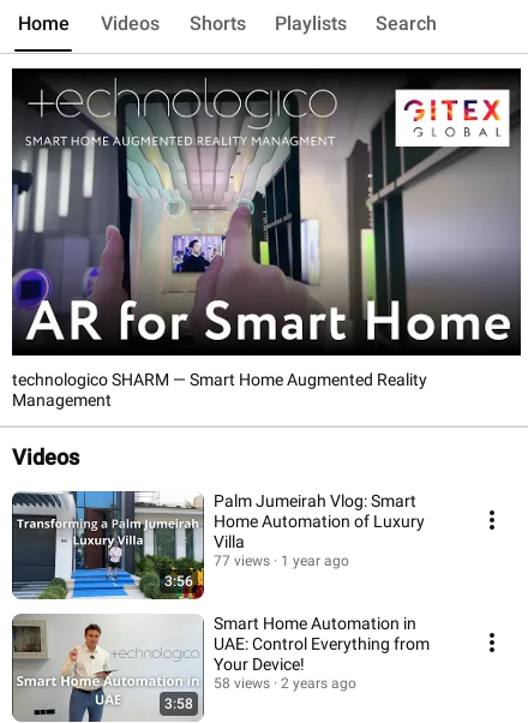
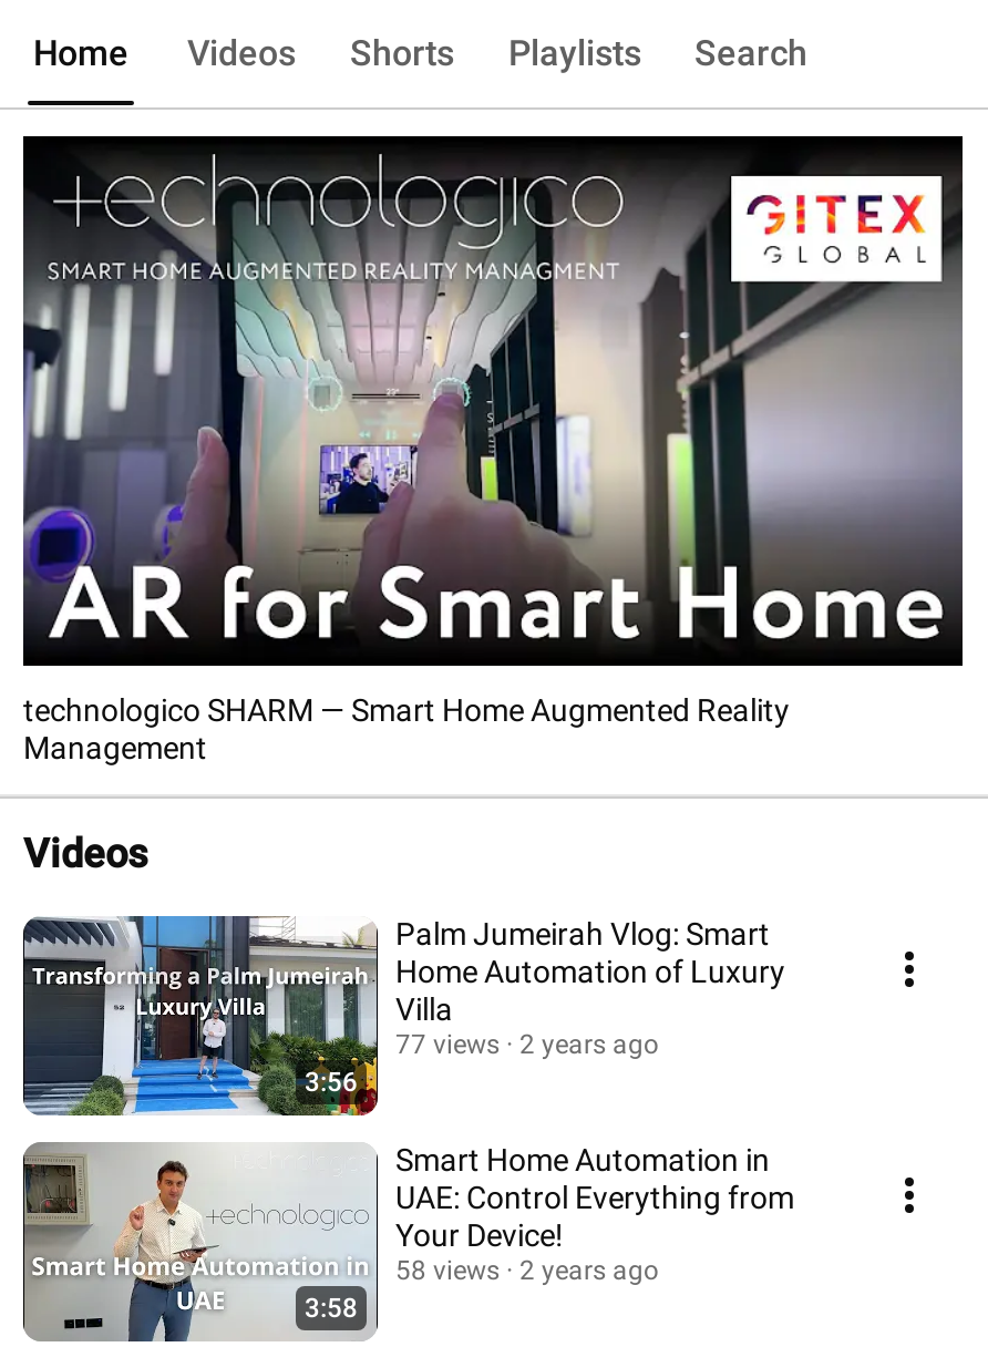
[214,552,349,569] 77 views 1 year ago -> [395,1028,659,1059] 77 views 2 years ago

